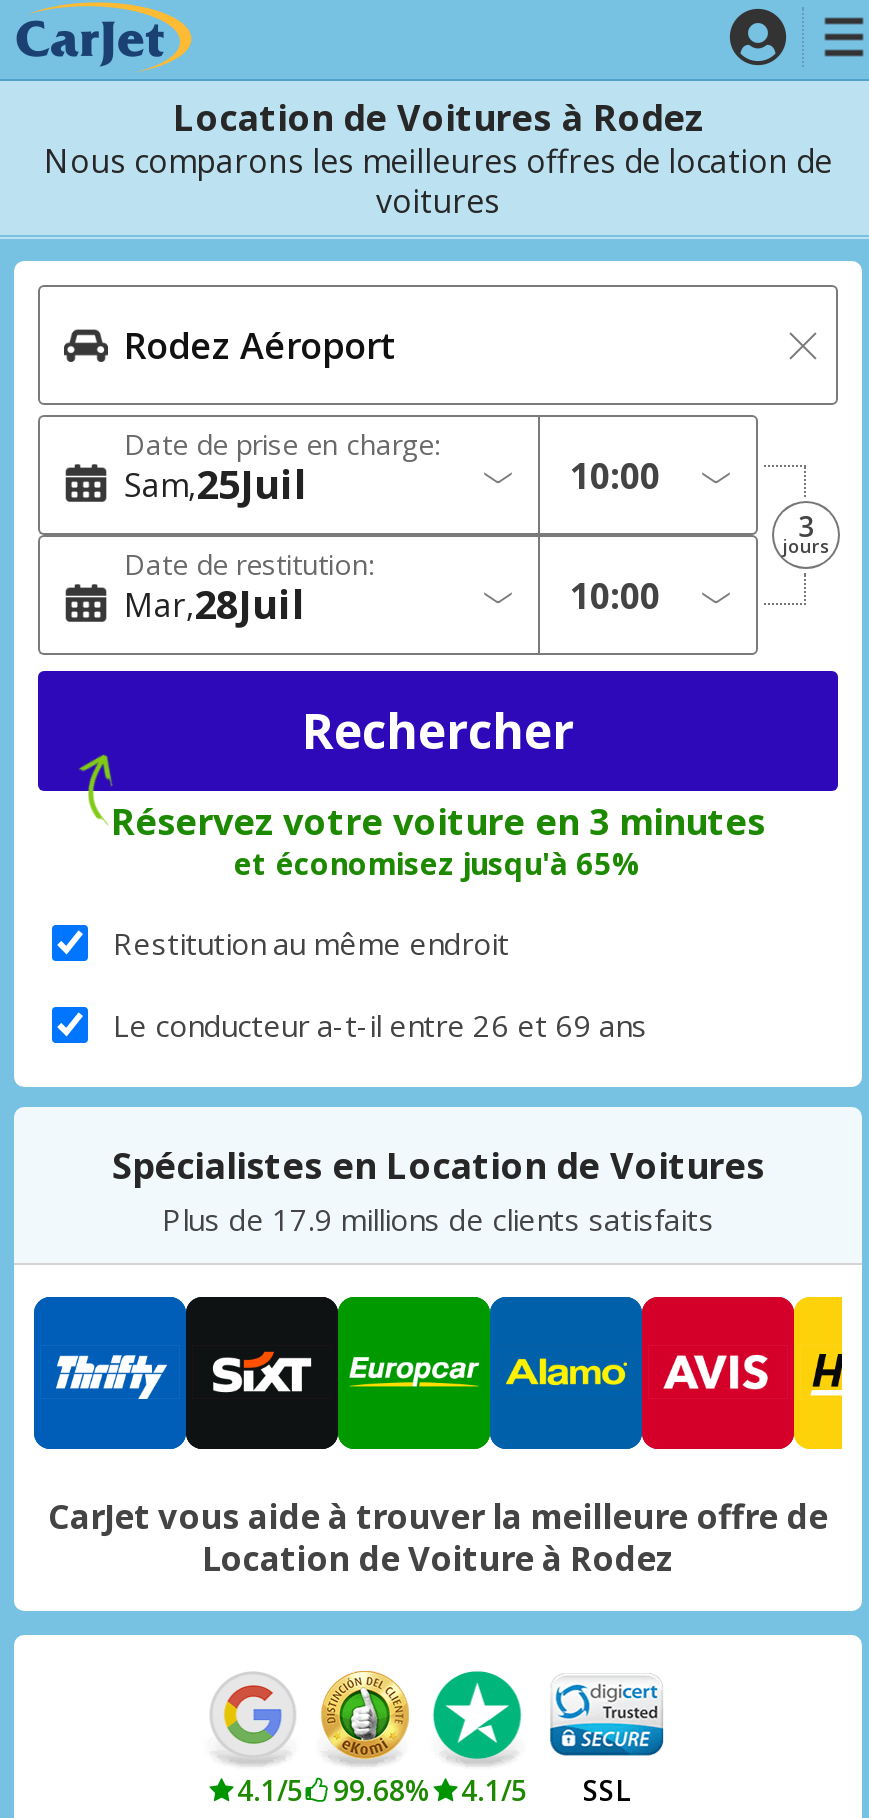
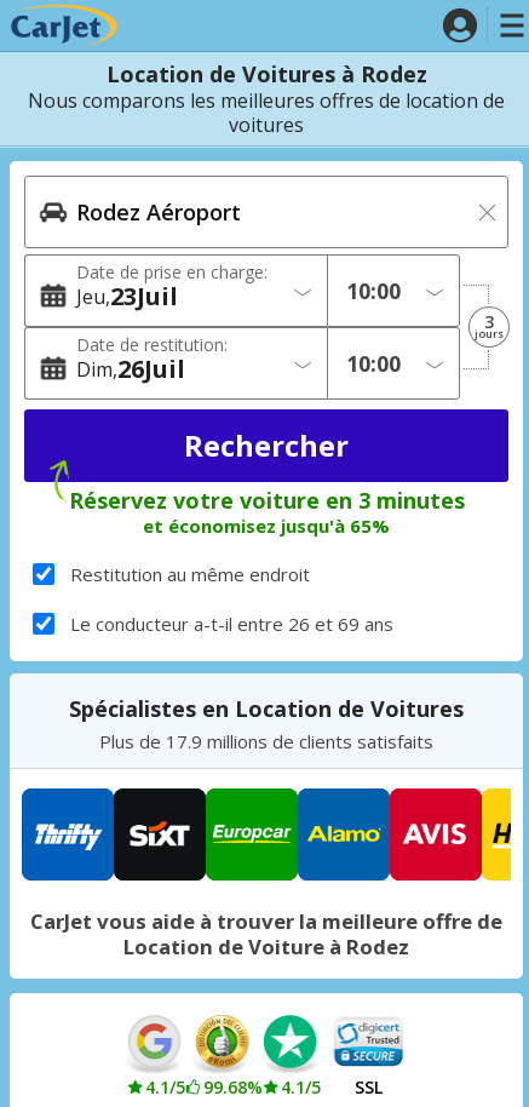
[124,457,308,511] Sam 25Juil -> [76,280,178,312] Jeu 23Juil
[124,577,306,631] Mar 28Juil -> [76,352,185,385] Dim 26Juil

